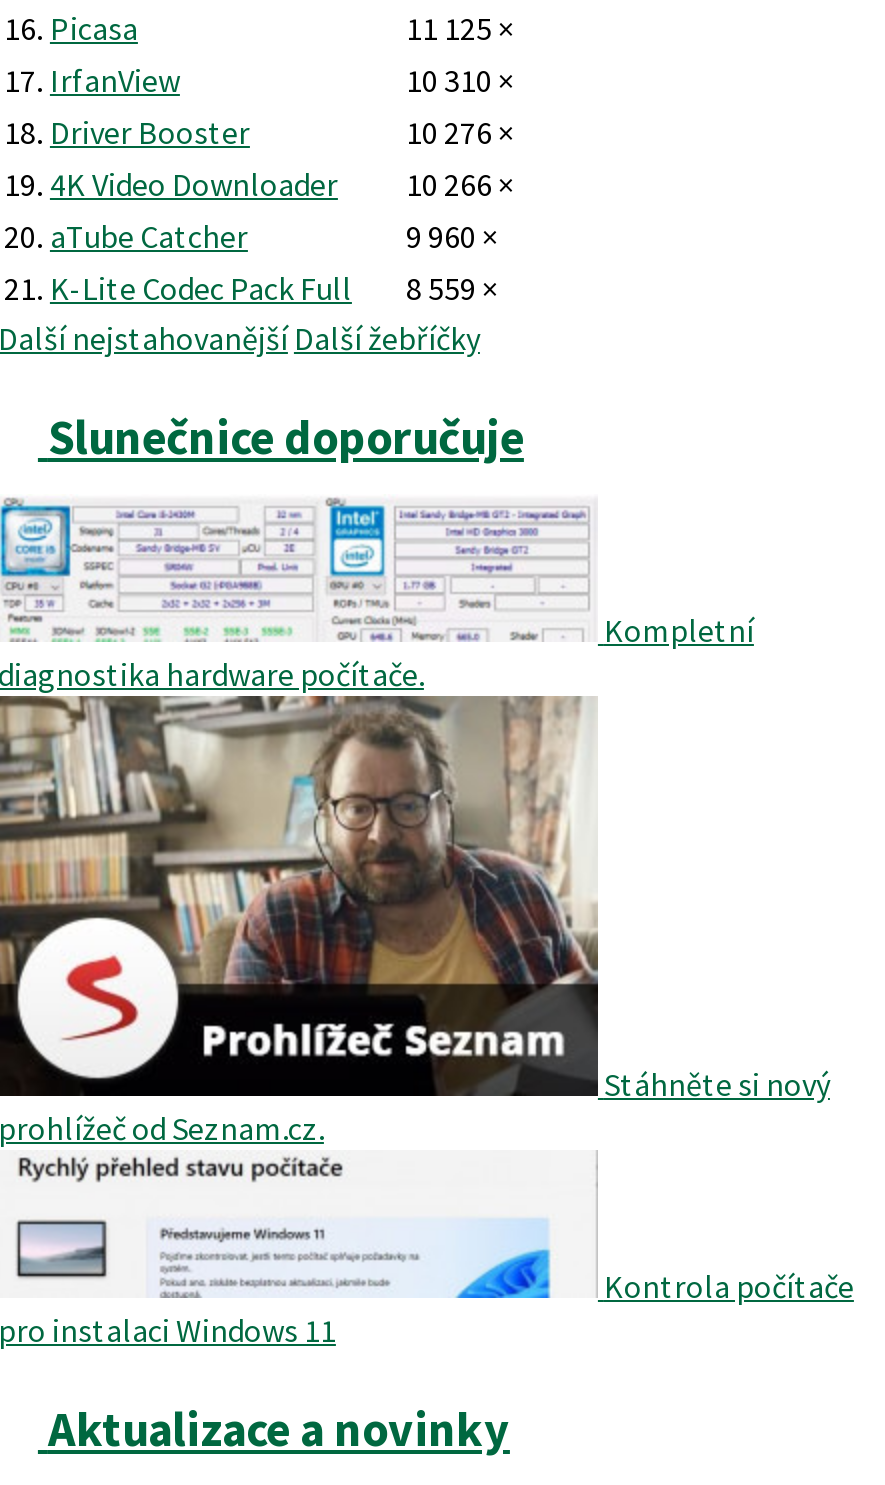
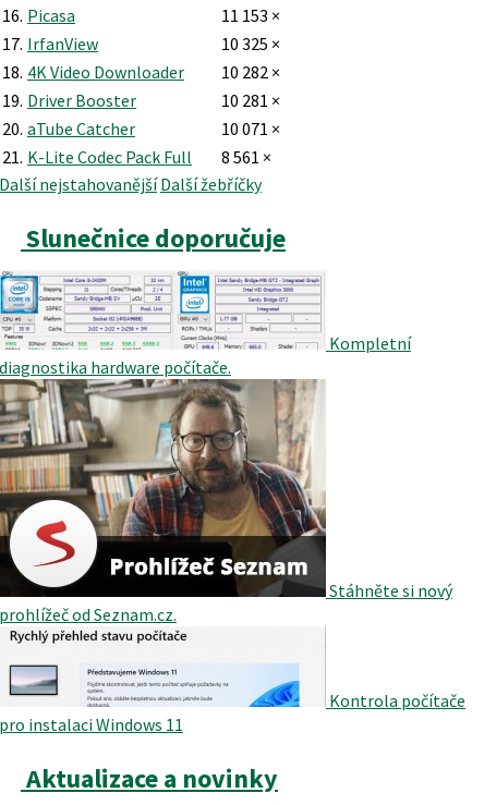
[406,8,514,48] 11 125 × -> [221,4,280,26] 11 153 ×
[4,60,514,204] 10 310 × | 18. Driver Booster | 10 276 × | 19. 4K Video Downloader | 10 266 × -> [2,33,280,111] 10 325 × | 18. 4K Video Downloader | 10 282 × | 19. Driver Booster | 10 281 ×
[406,216,498,256] 9 960 × -> [221,118,280,139] 10 071 ×
[4,268,498,308] 21. K-Lite Codec Pack Full 8 559 × -> [2,146,271,168] 21. K-Lite Codec Pack Full 8 561 ×

